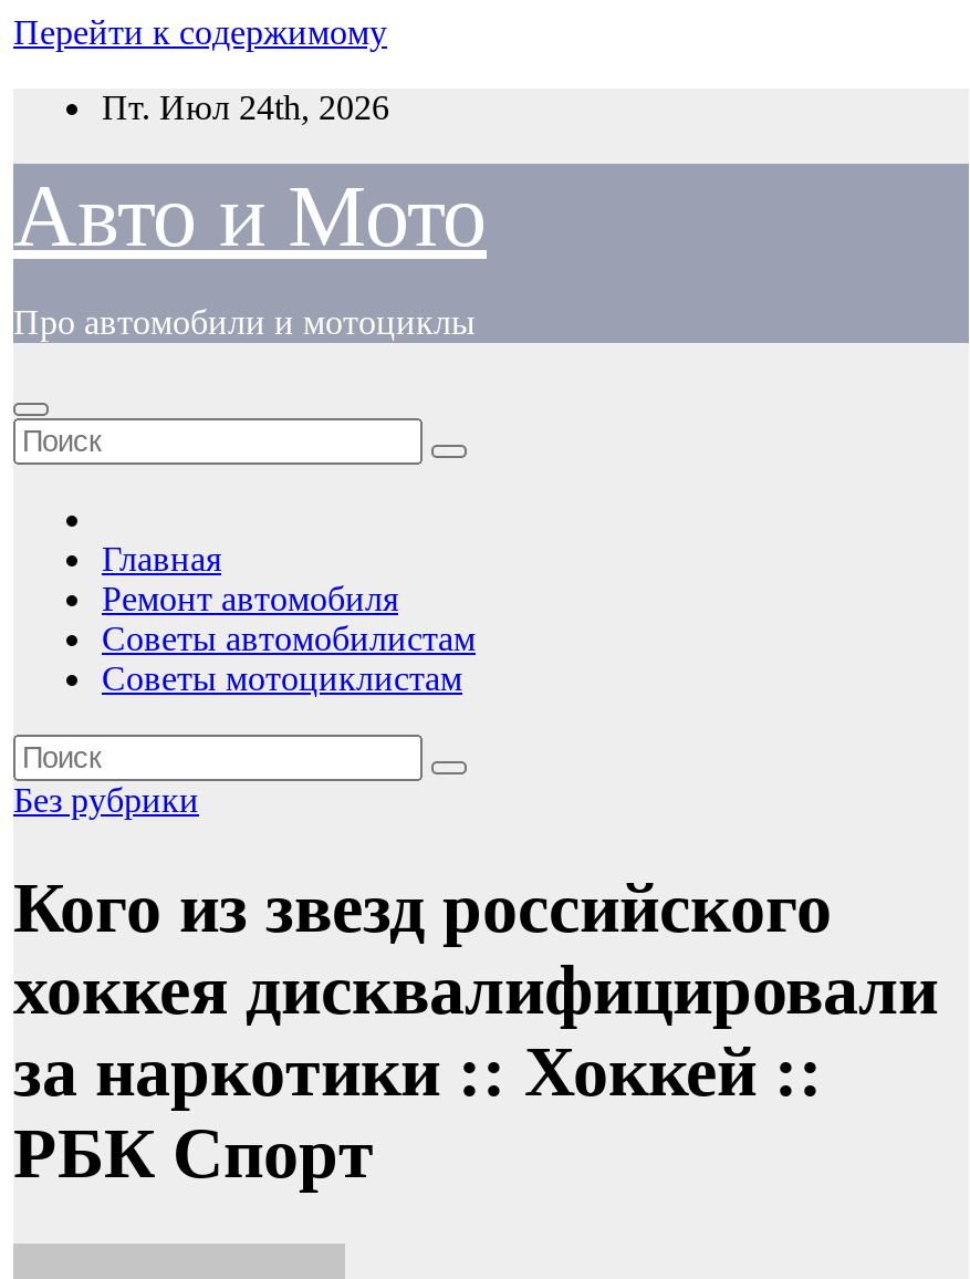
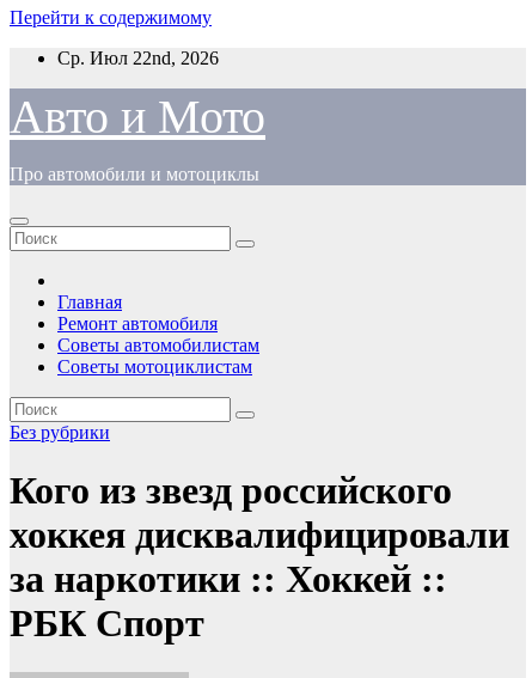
[102,89,389,126] Пт. Июл 24th, 2026 -> [57,48,219,68] Ср. Июл 22nd, 2026

